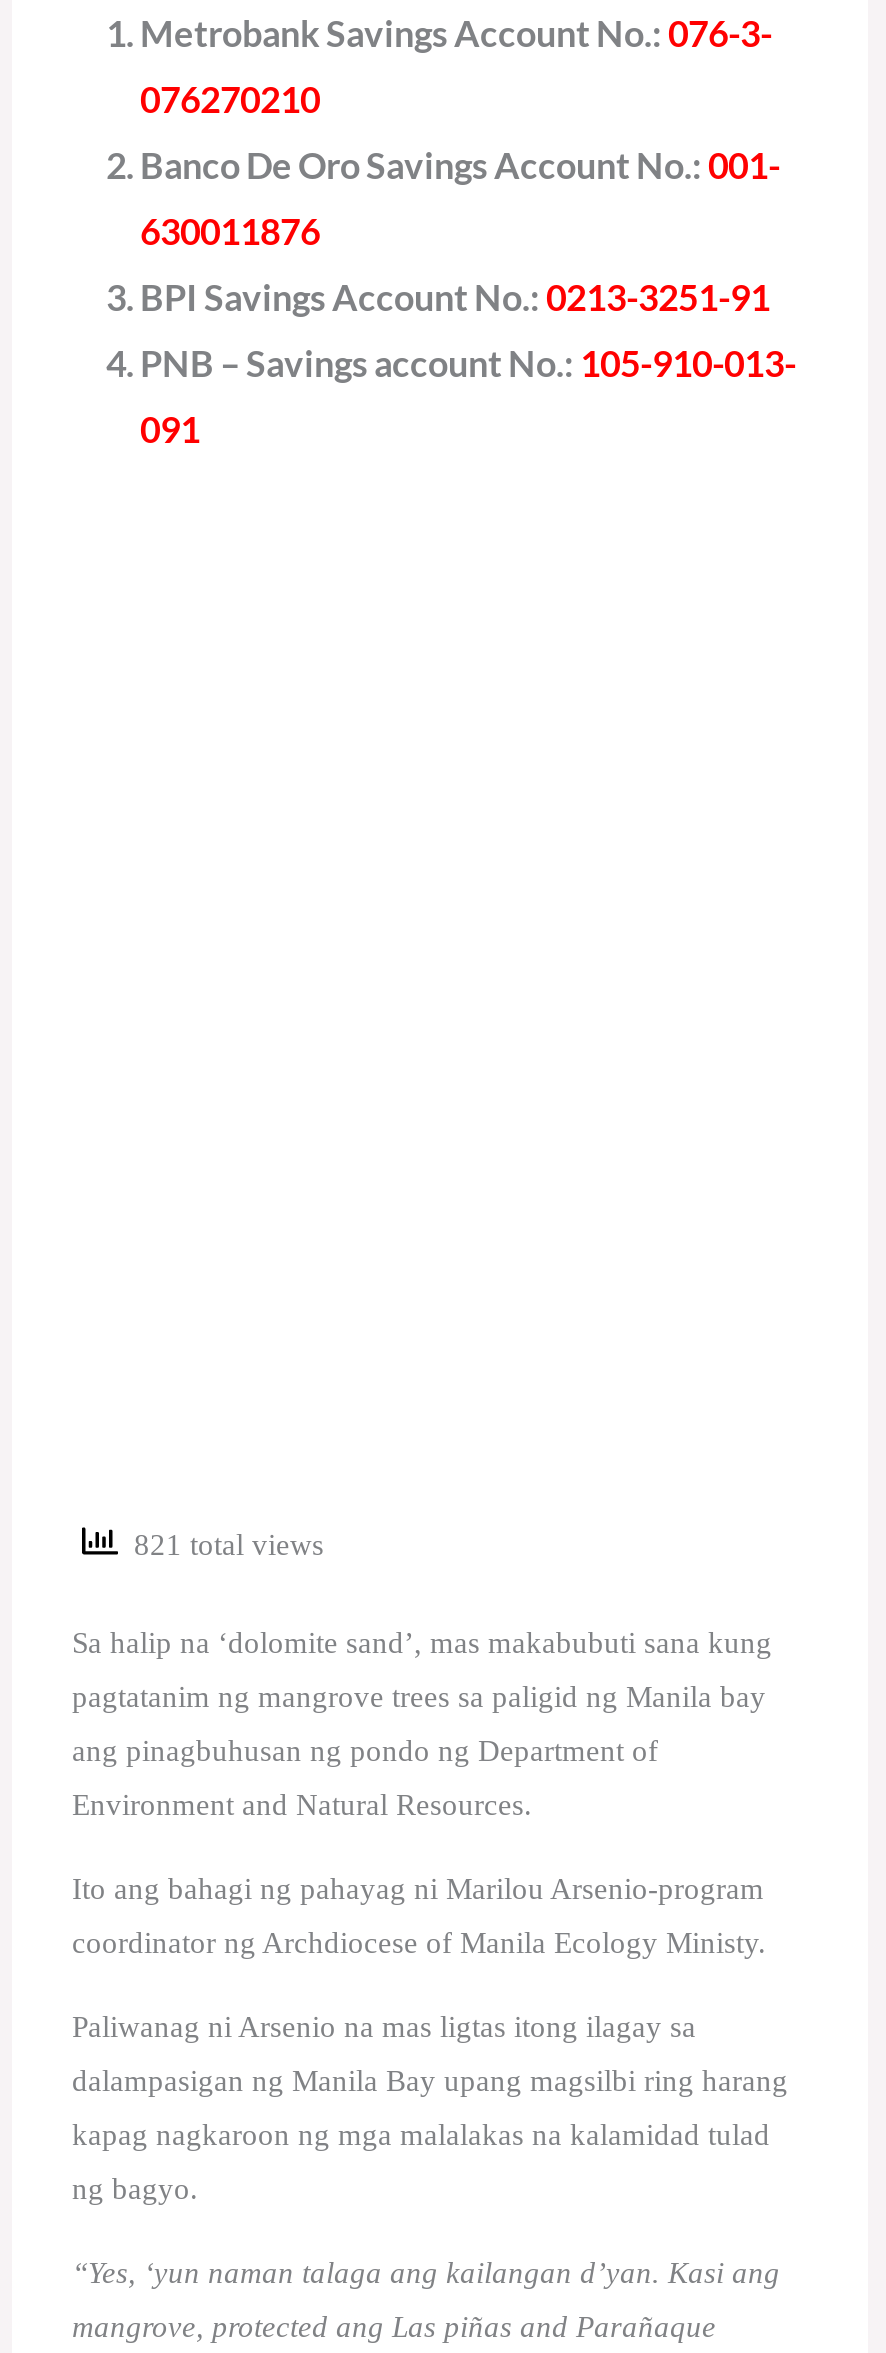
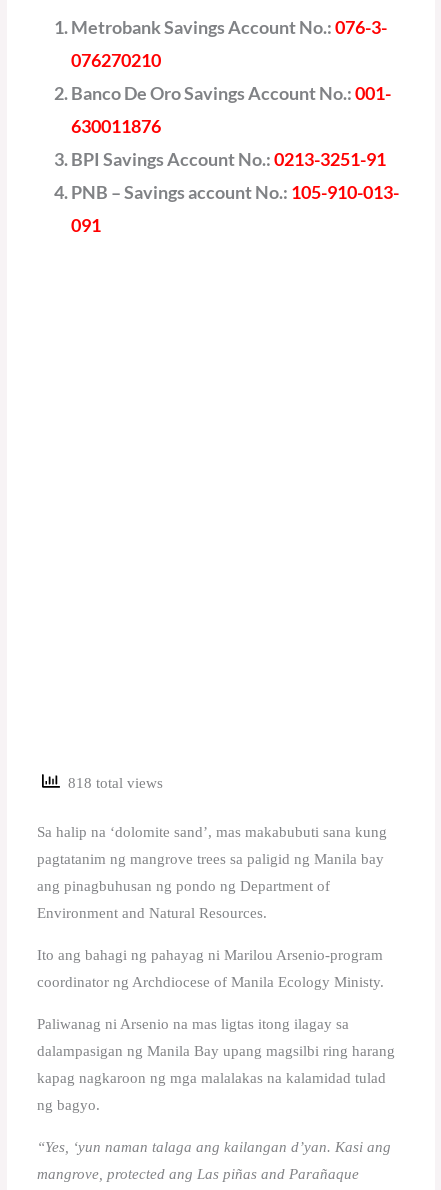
[118,1530,324,1562] 821 total views -> [60,775,163,791] 818 total views

